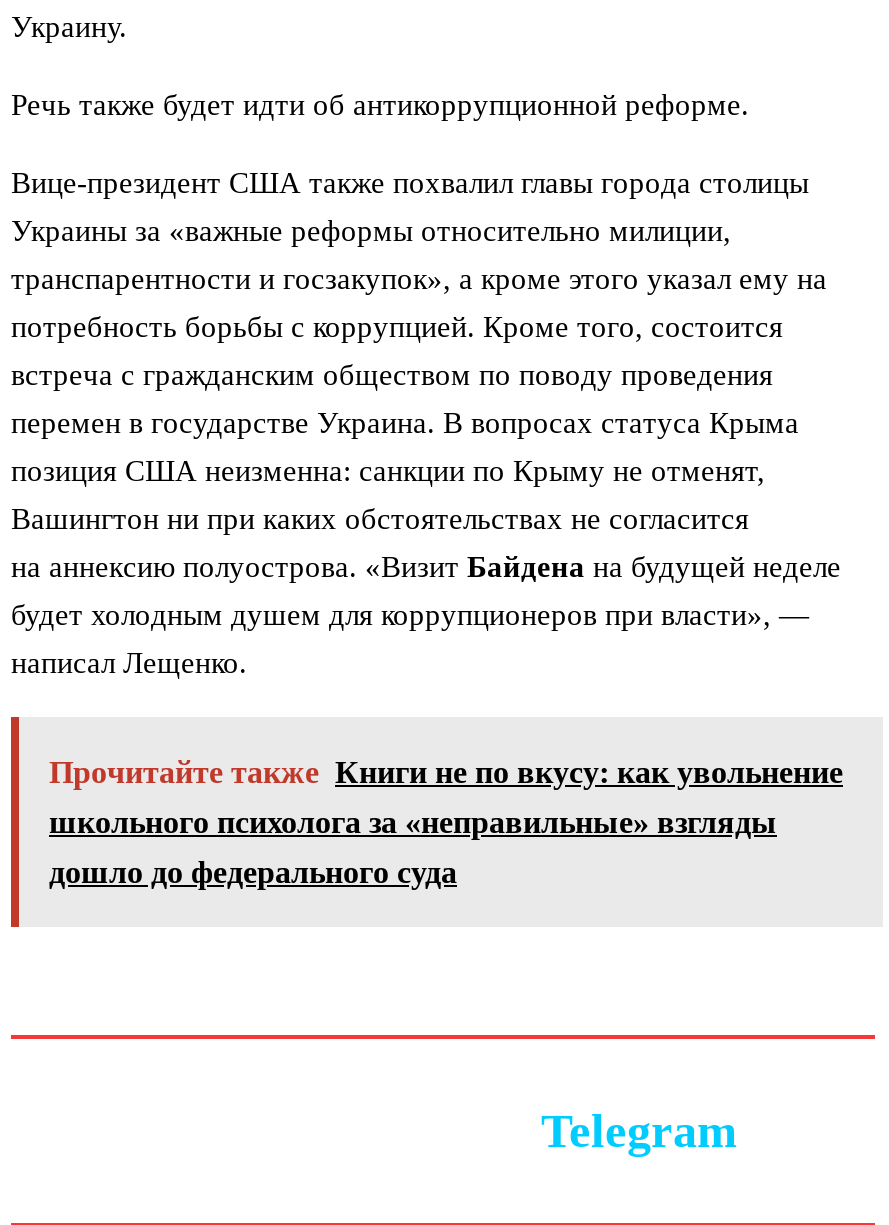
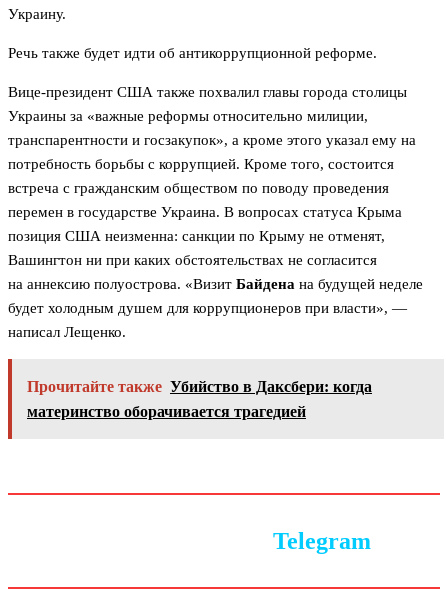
[49,756,843,890] Прочитайте также Книги не по вкусу: как увольнение | школьного психолога за «неправильные» взгляды | дошло до федерального суда -> [27,378,372,420] Прочитайте также Убийство в Даксбери: когда | материнство оборачивается трагедией

